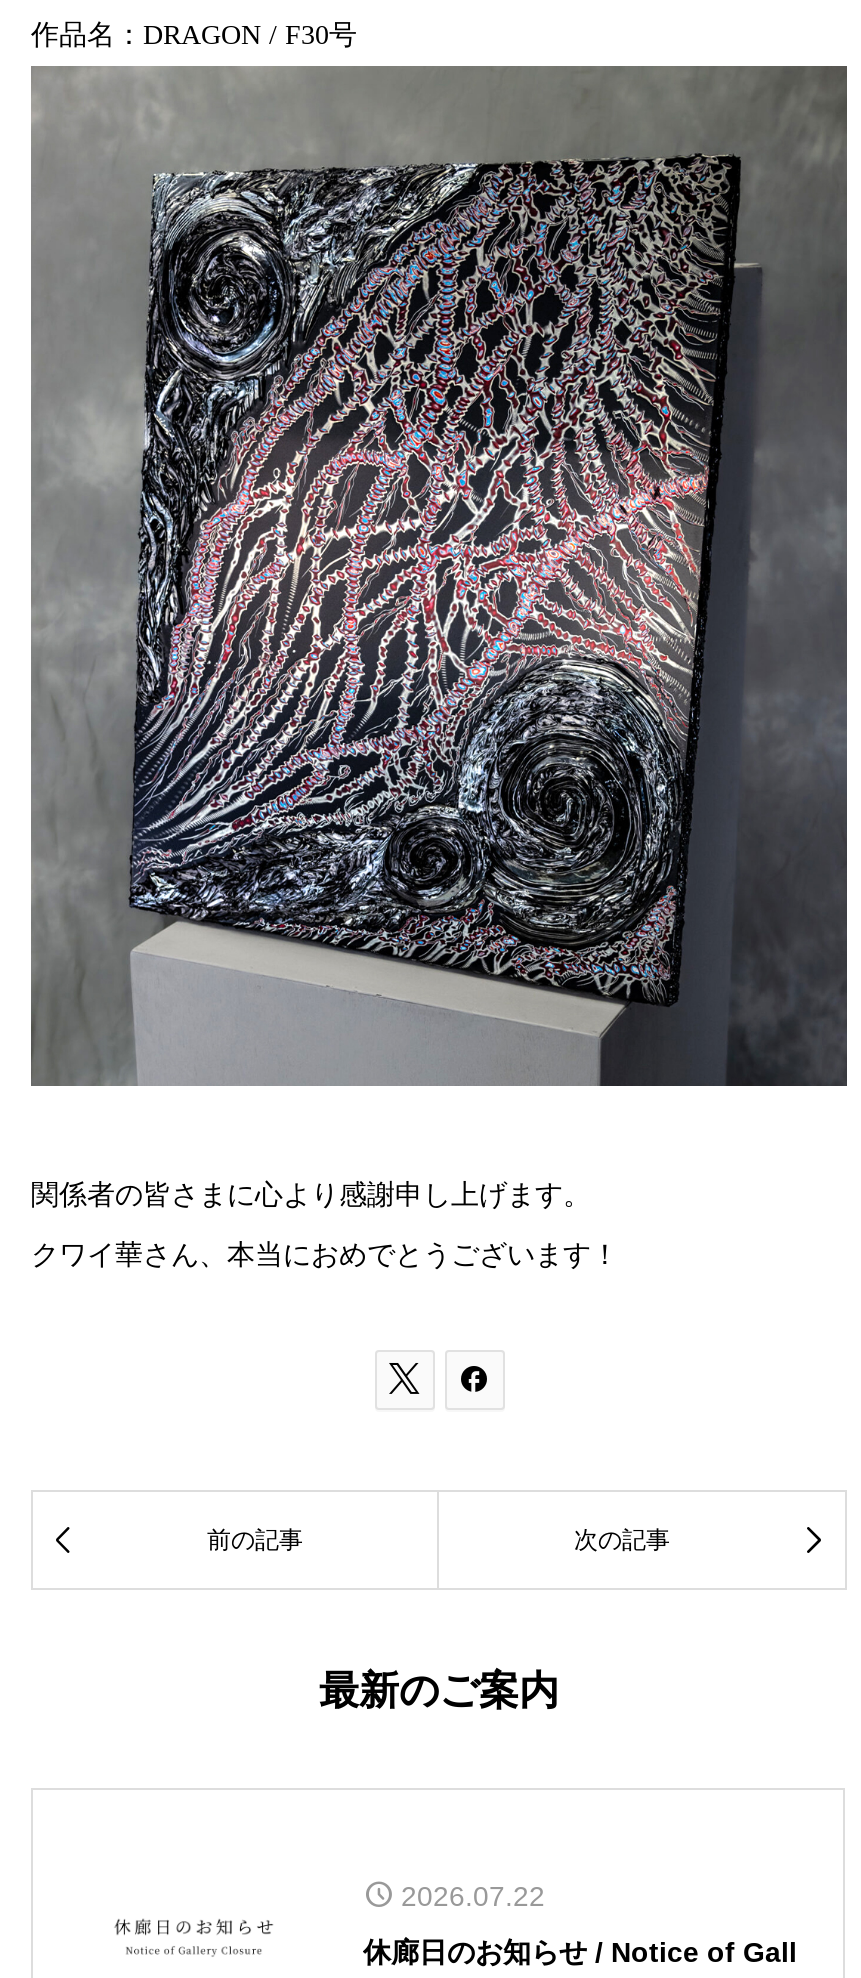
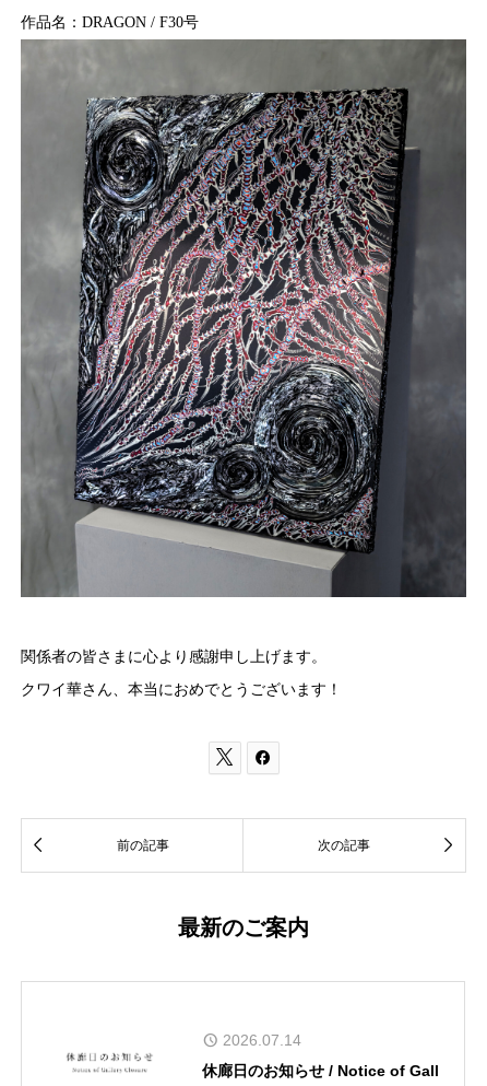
[401,1880,545,1912] 2026.07.22 -> [223,1031,301,1049] 2026.07.14

